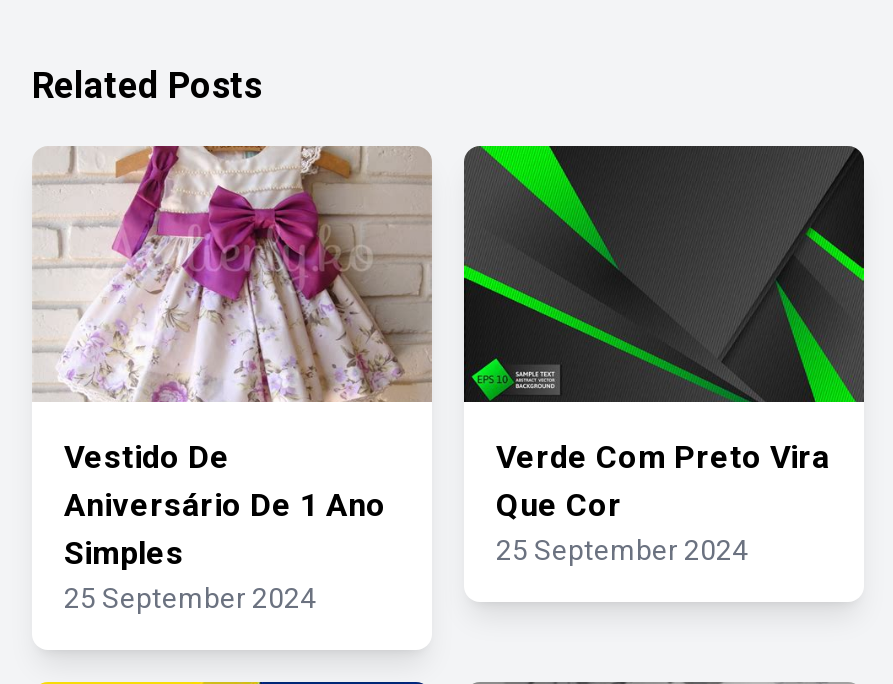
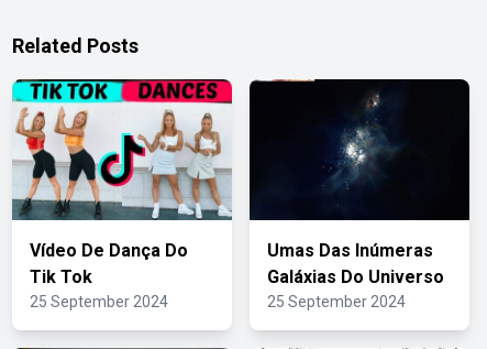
[32,144,432,572] [image] | Vestido De | Aniversário De 1 Ano | Simples -> [11,78,233,287] [image] | Vídeo De Dança Do | Tik Tok
[462,144,866,524] [image] | Verde Com Preto Vira | Que Cor -> [248,78,471,287] [image] | Umas Das Inúmeras | Galáxias Do Universo

